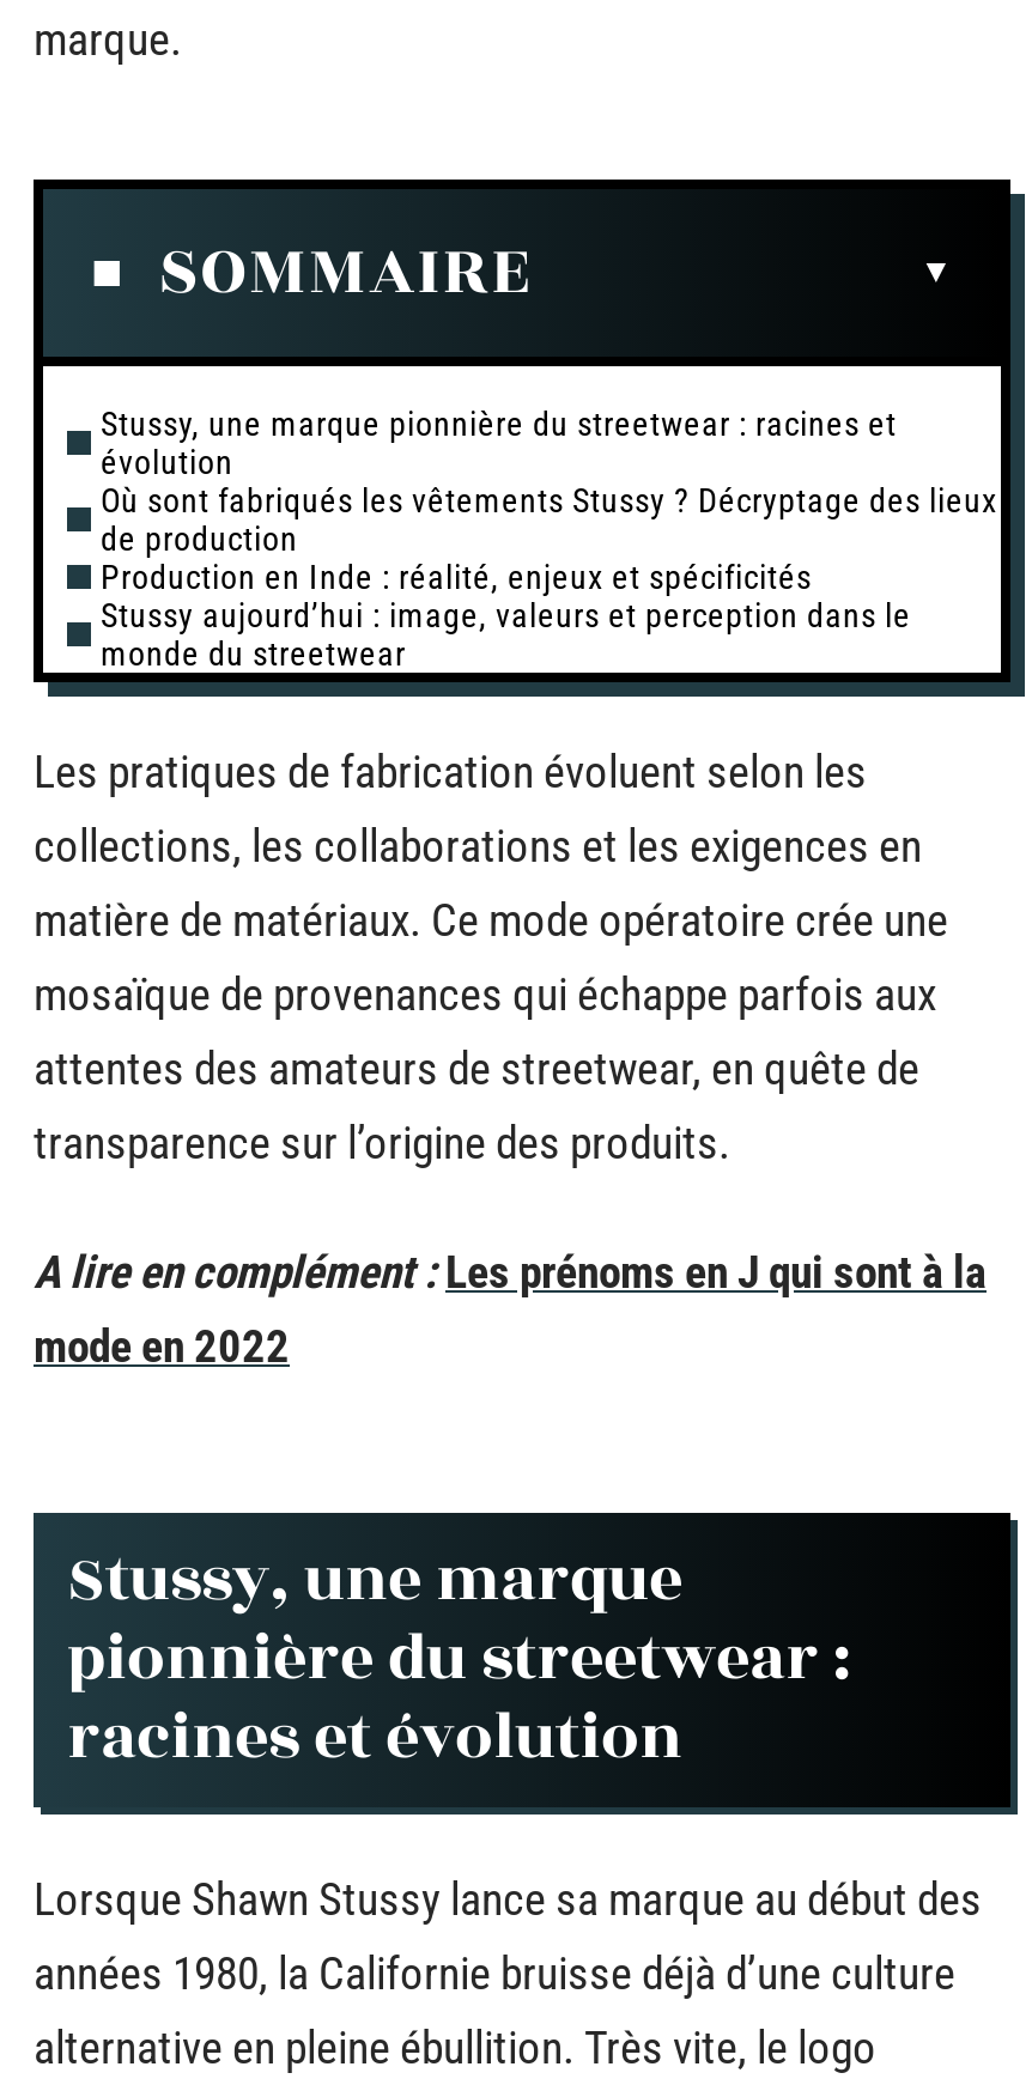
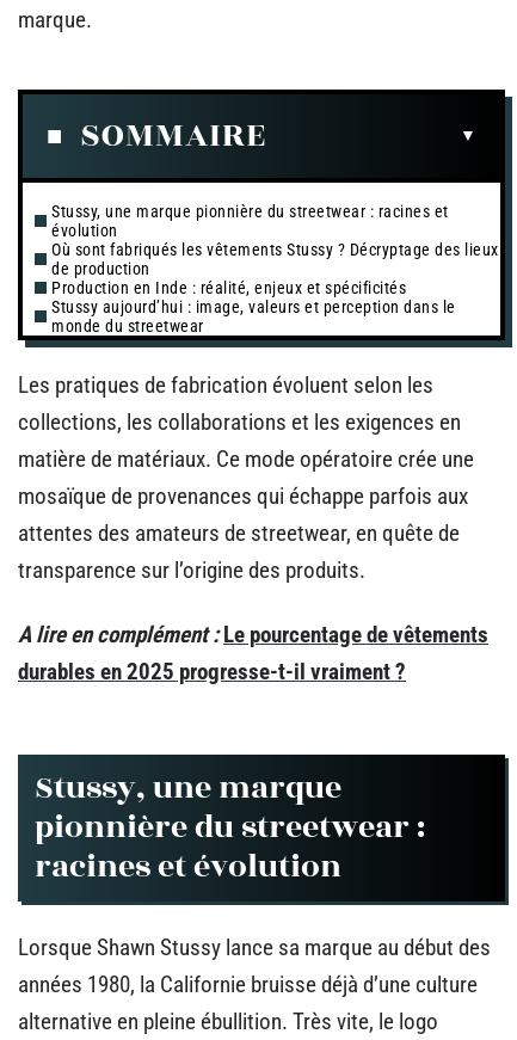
[34,1244,987,1373] A lire en complément : Les prénoms en J qui sont à la | mode en 2022 -> [18,620,488,685] A lire en complément : Le pourcentage de vêtements | durables en 2025 progresse-t-il vraiment ?

